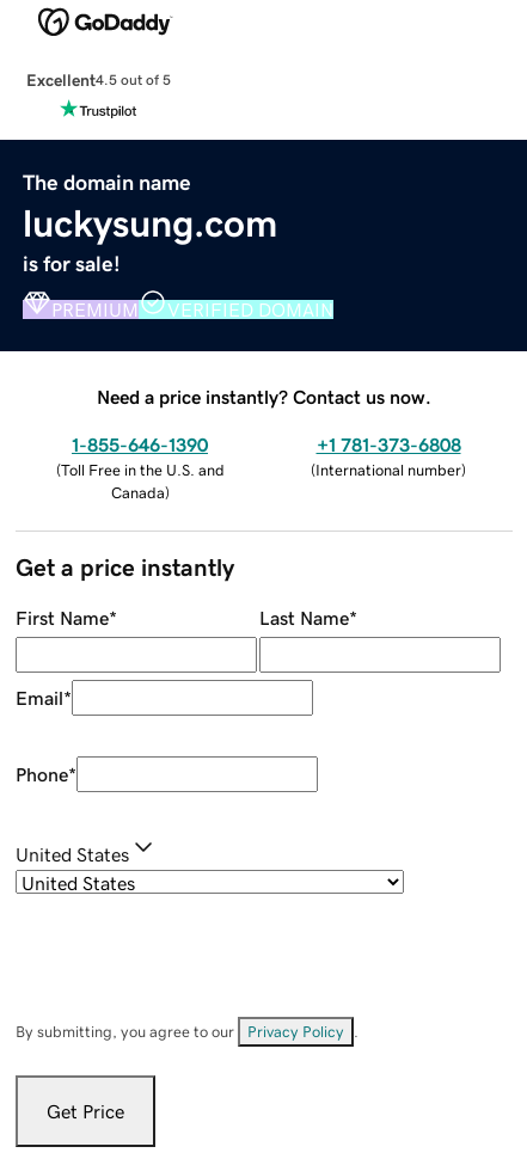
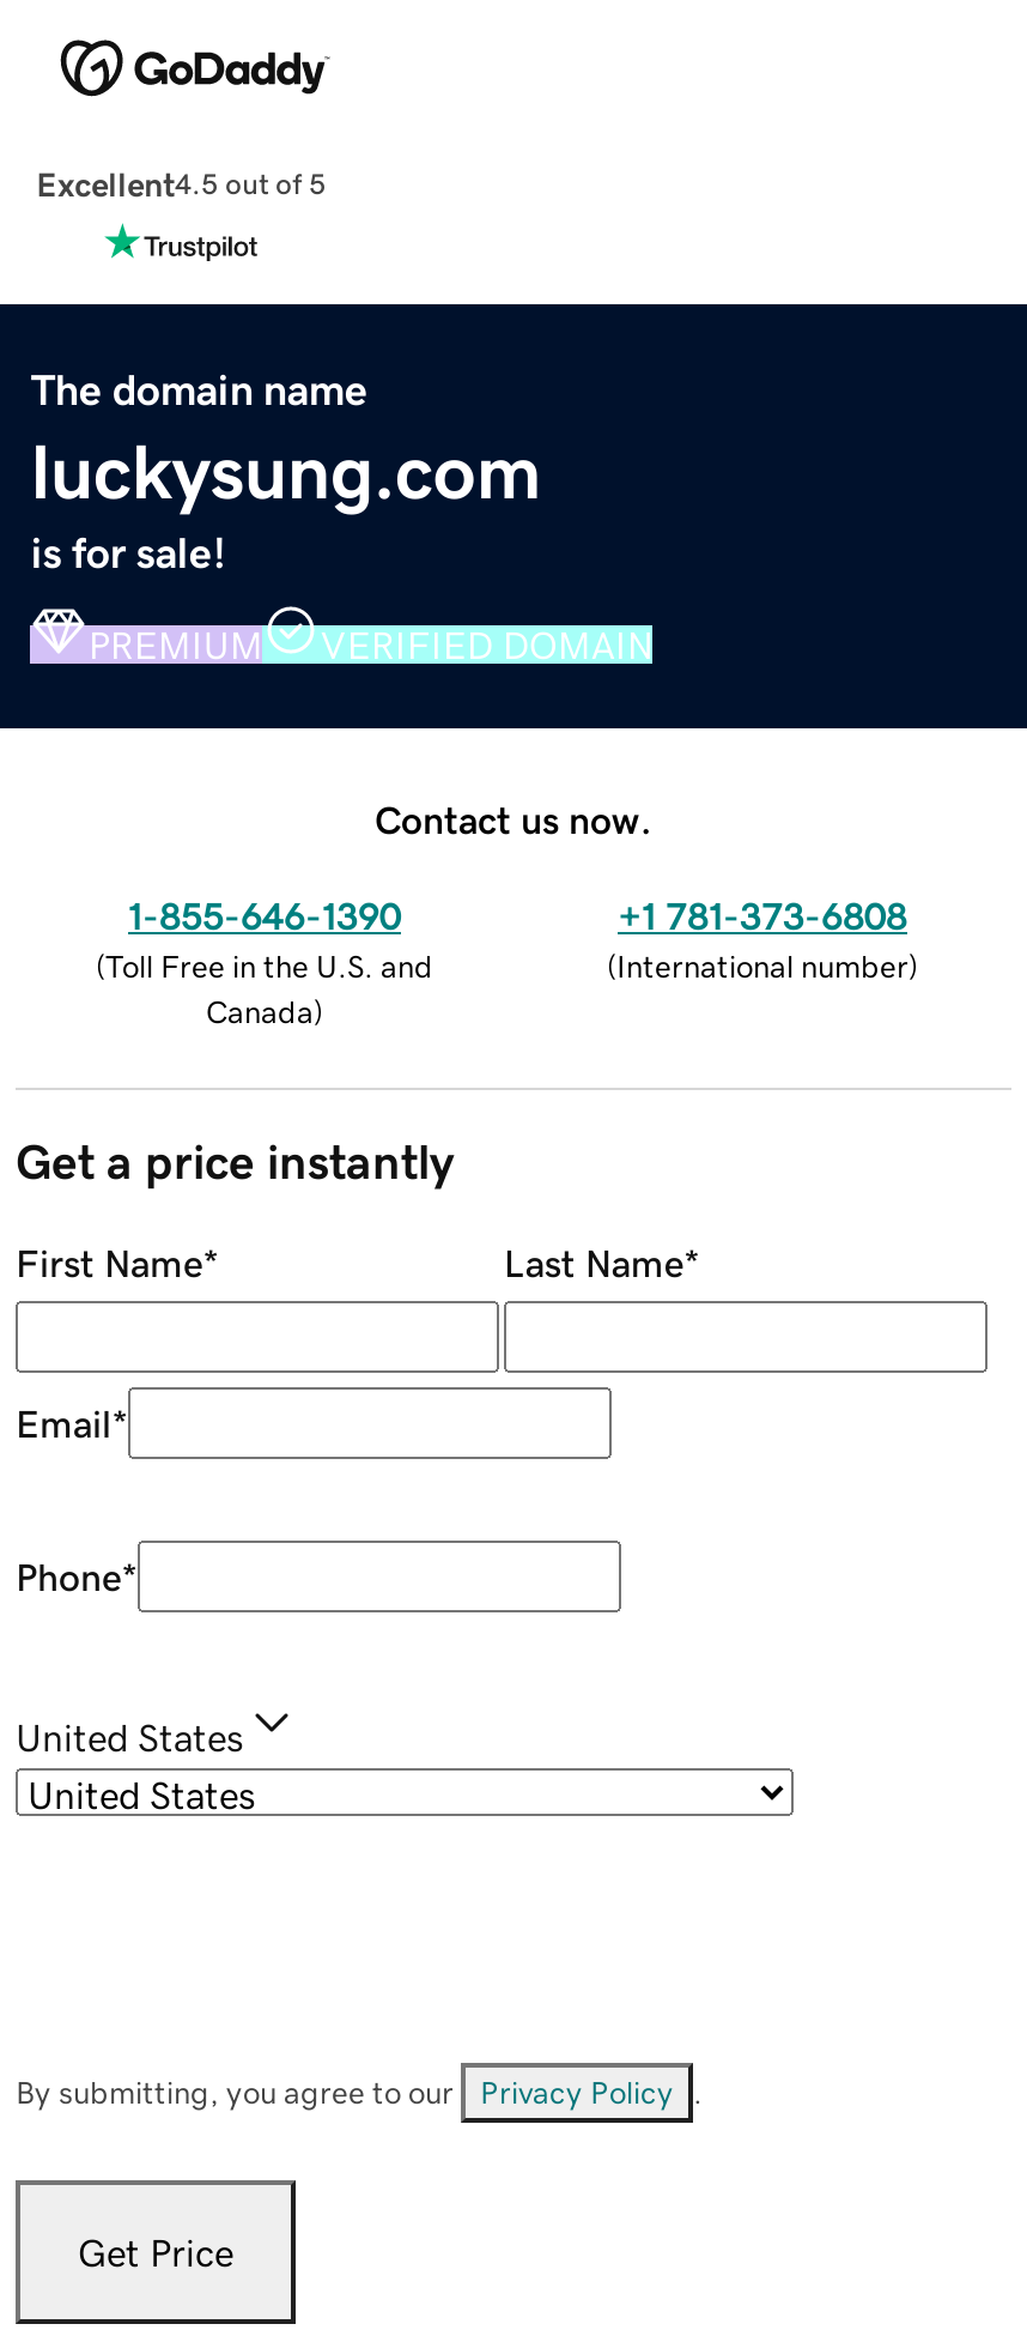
[97,387,431,406] Need a price instantly? Contact us now. -> [375,799,652,838] Contact us now.

